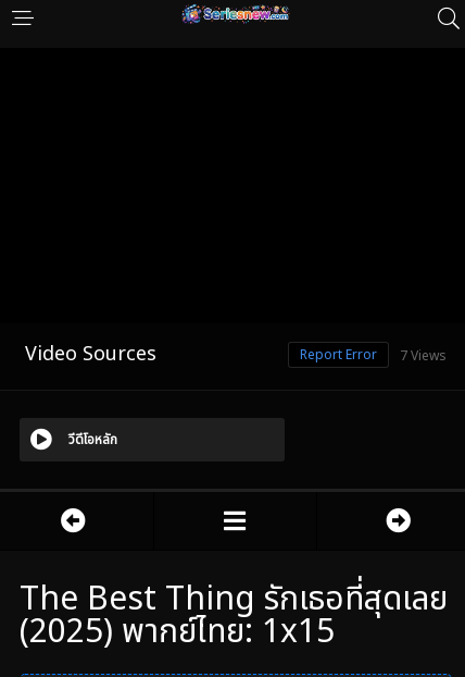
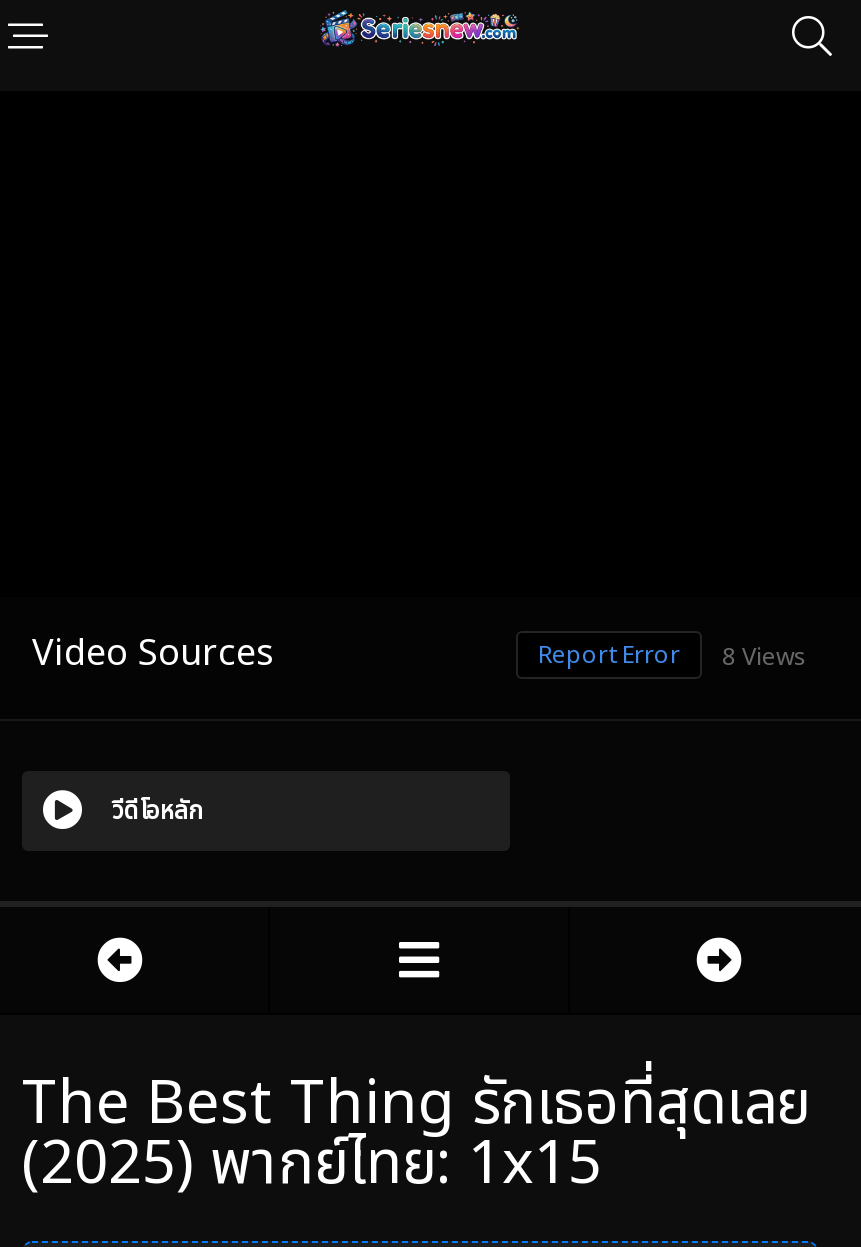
[300,345,447,366] Report Error 7 Views -> [538,637,808,675] Report Error 8 Views

